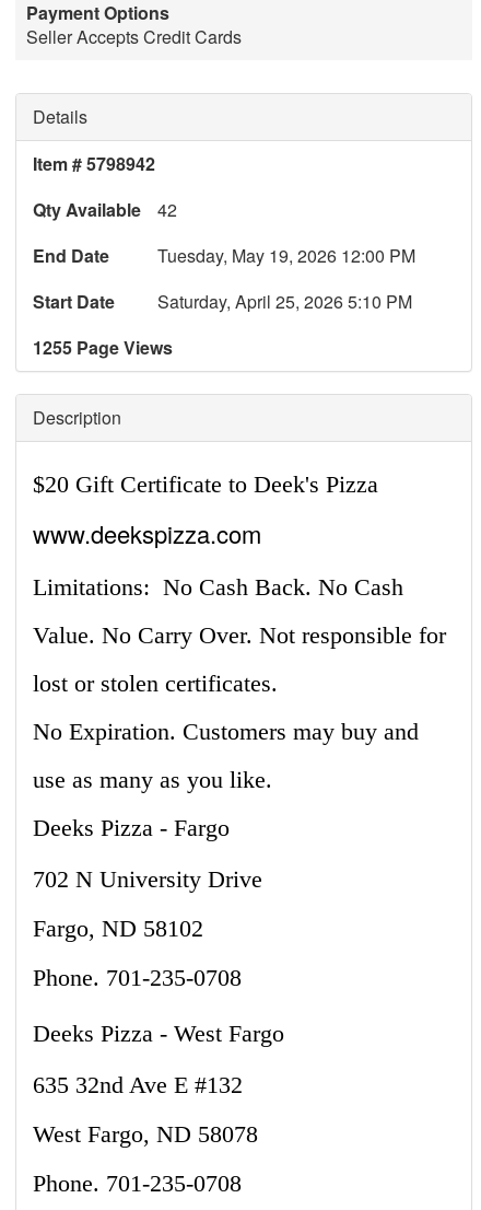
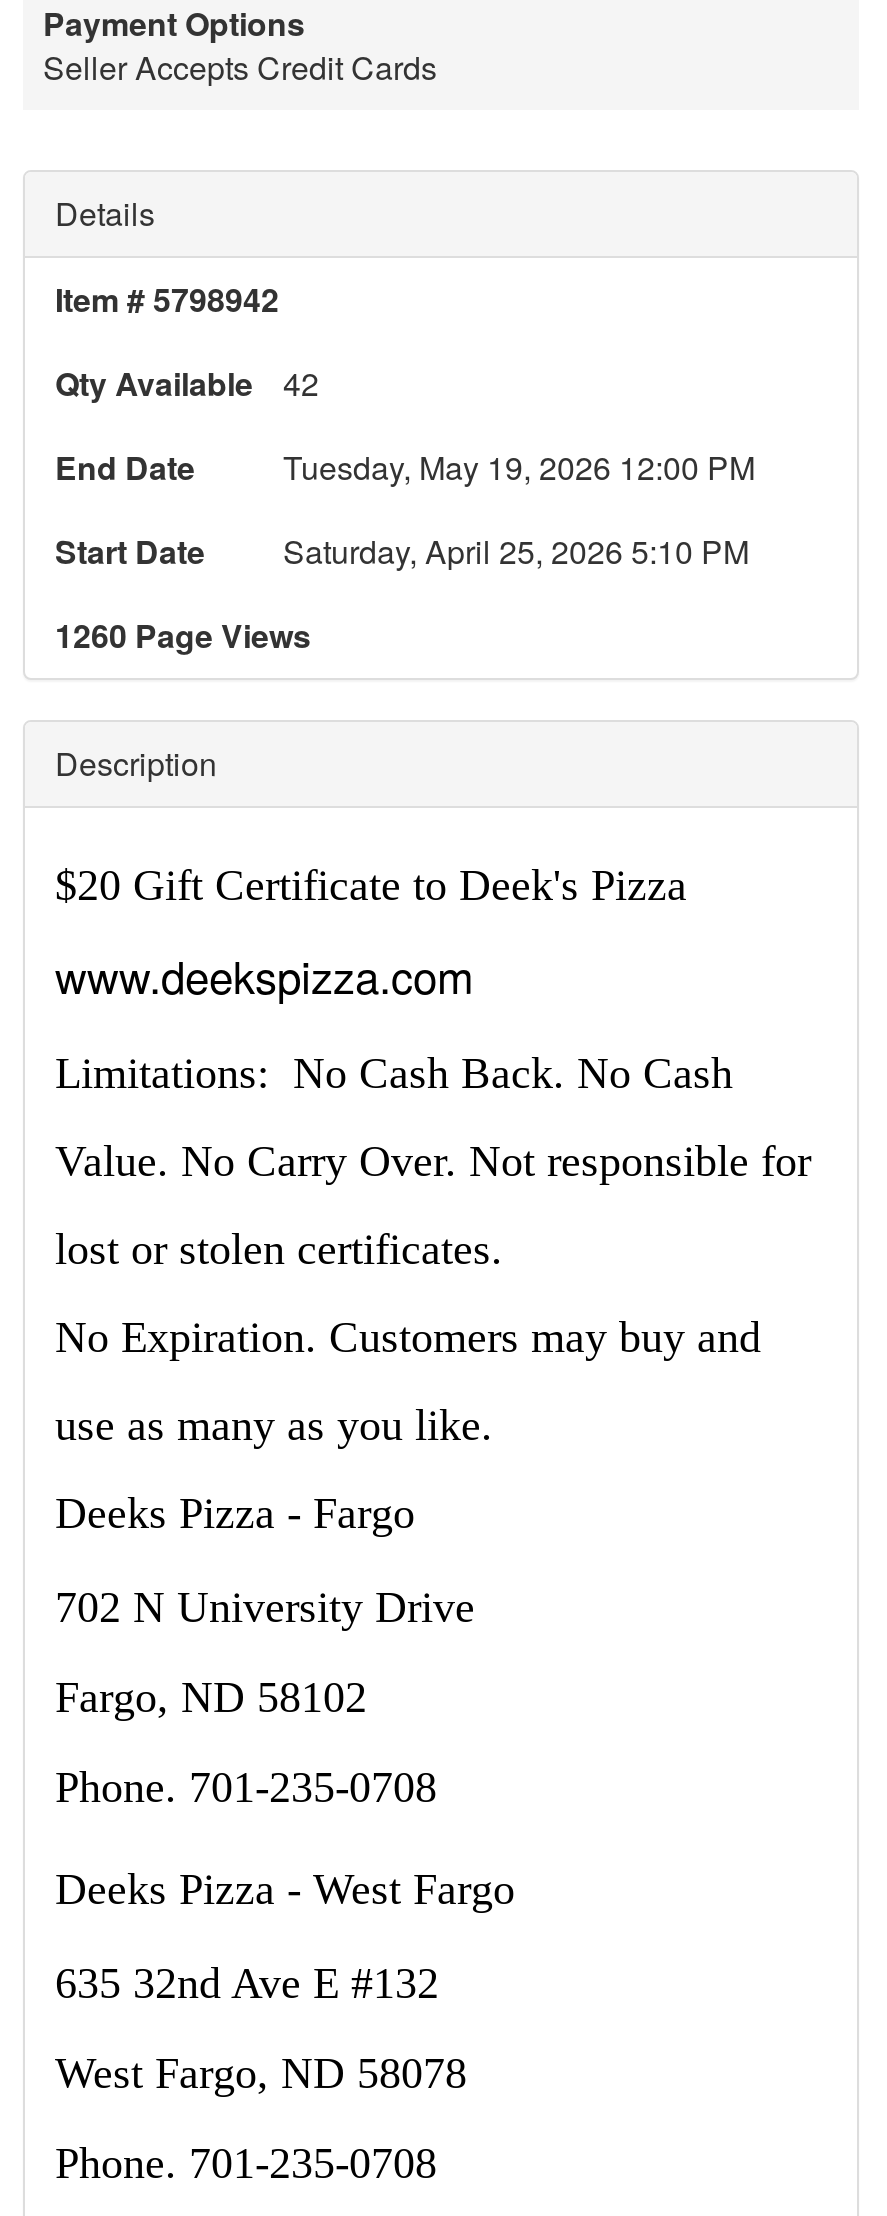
[33,335,173,360] 1255 Page Views -> [55,613,311,659] 1260 Page Views

